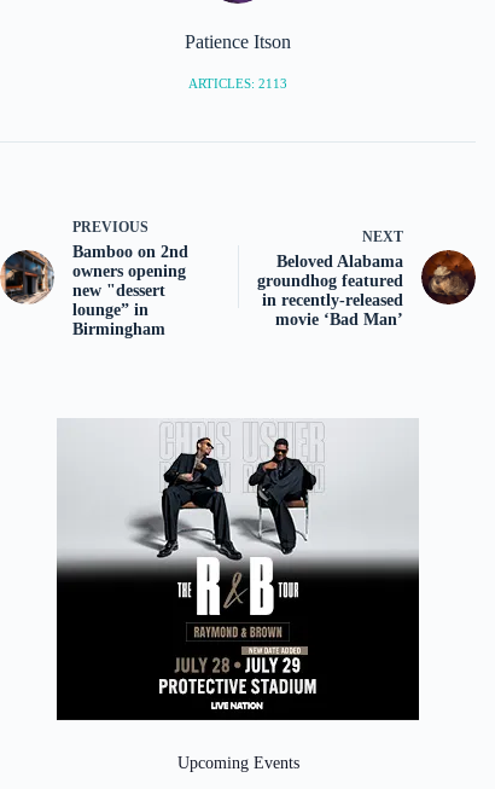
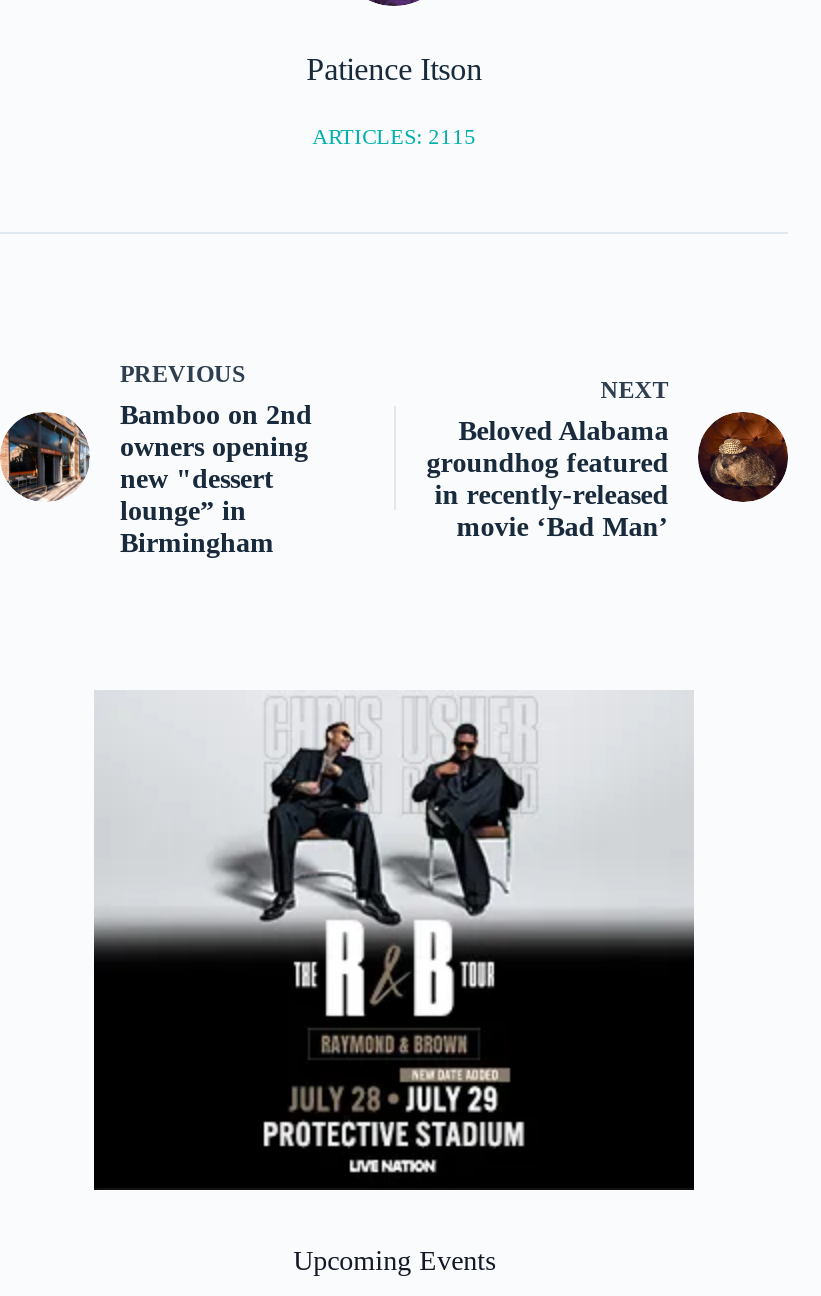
[188,76,287,90] ARTICLES: 2113 -> [312,125,476,149] ARTICLES: 2115

